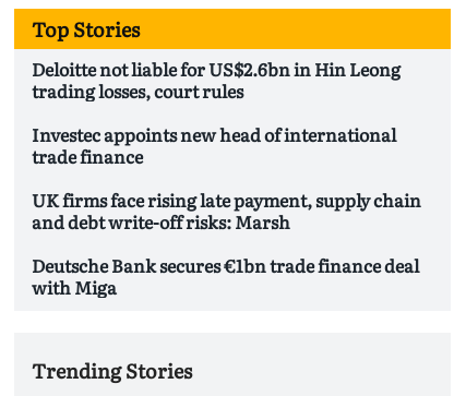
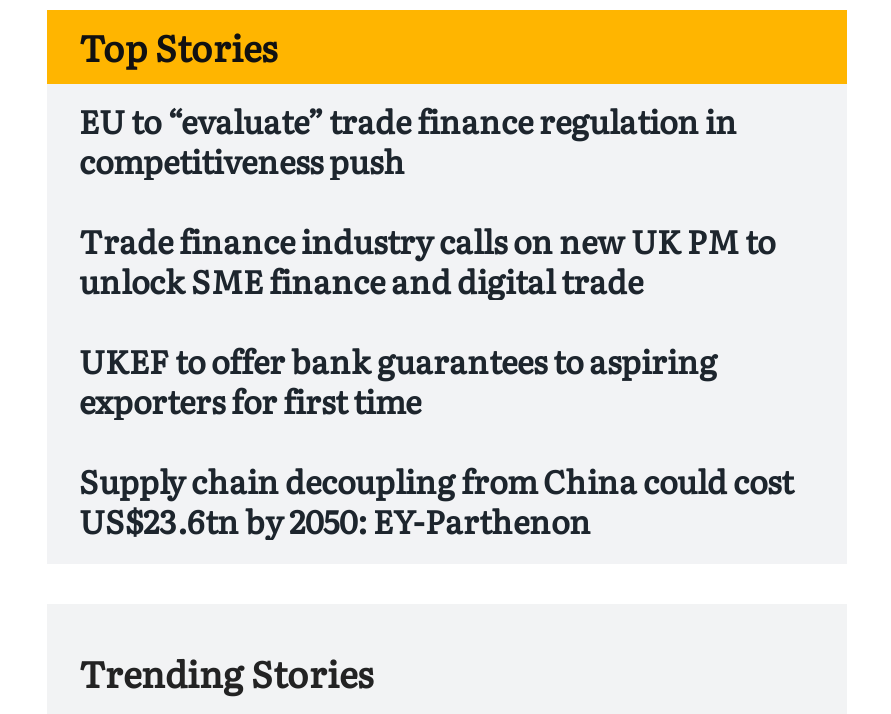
[32,56,401,104] Deloitte not liable for US$2.6bn in Hin Leong | trading losses, court rules -> [79,97,737,185] EU to “evaluate” trade finance regulation in | competitiveness push
[32,121,396,169] Investec appoints new head of international | trade finance -> [79,217,775,305] Trade finance industry calls on new UK PM to | unlock SME finance and digital trade
[32,187,421,235] UK firms face rising late payment, supply chain | and debt write-off risks: Marsh -> [79,337,717,425] UKEF to offer bank guarantees to aspiring | exporters for first time
[32,252,419,300] Deutsche Bank secures €1bn trade finance deal | with Miga -> [79,457,793,545] Supply chain decoupling from China could cost | US$23.6tn by 2050: EY-Parthenon

